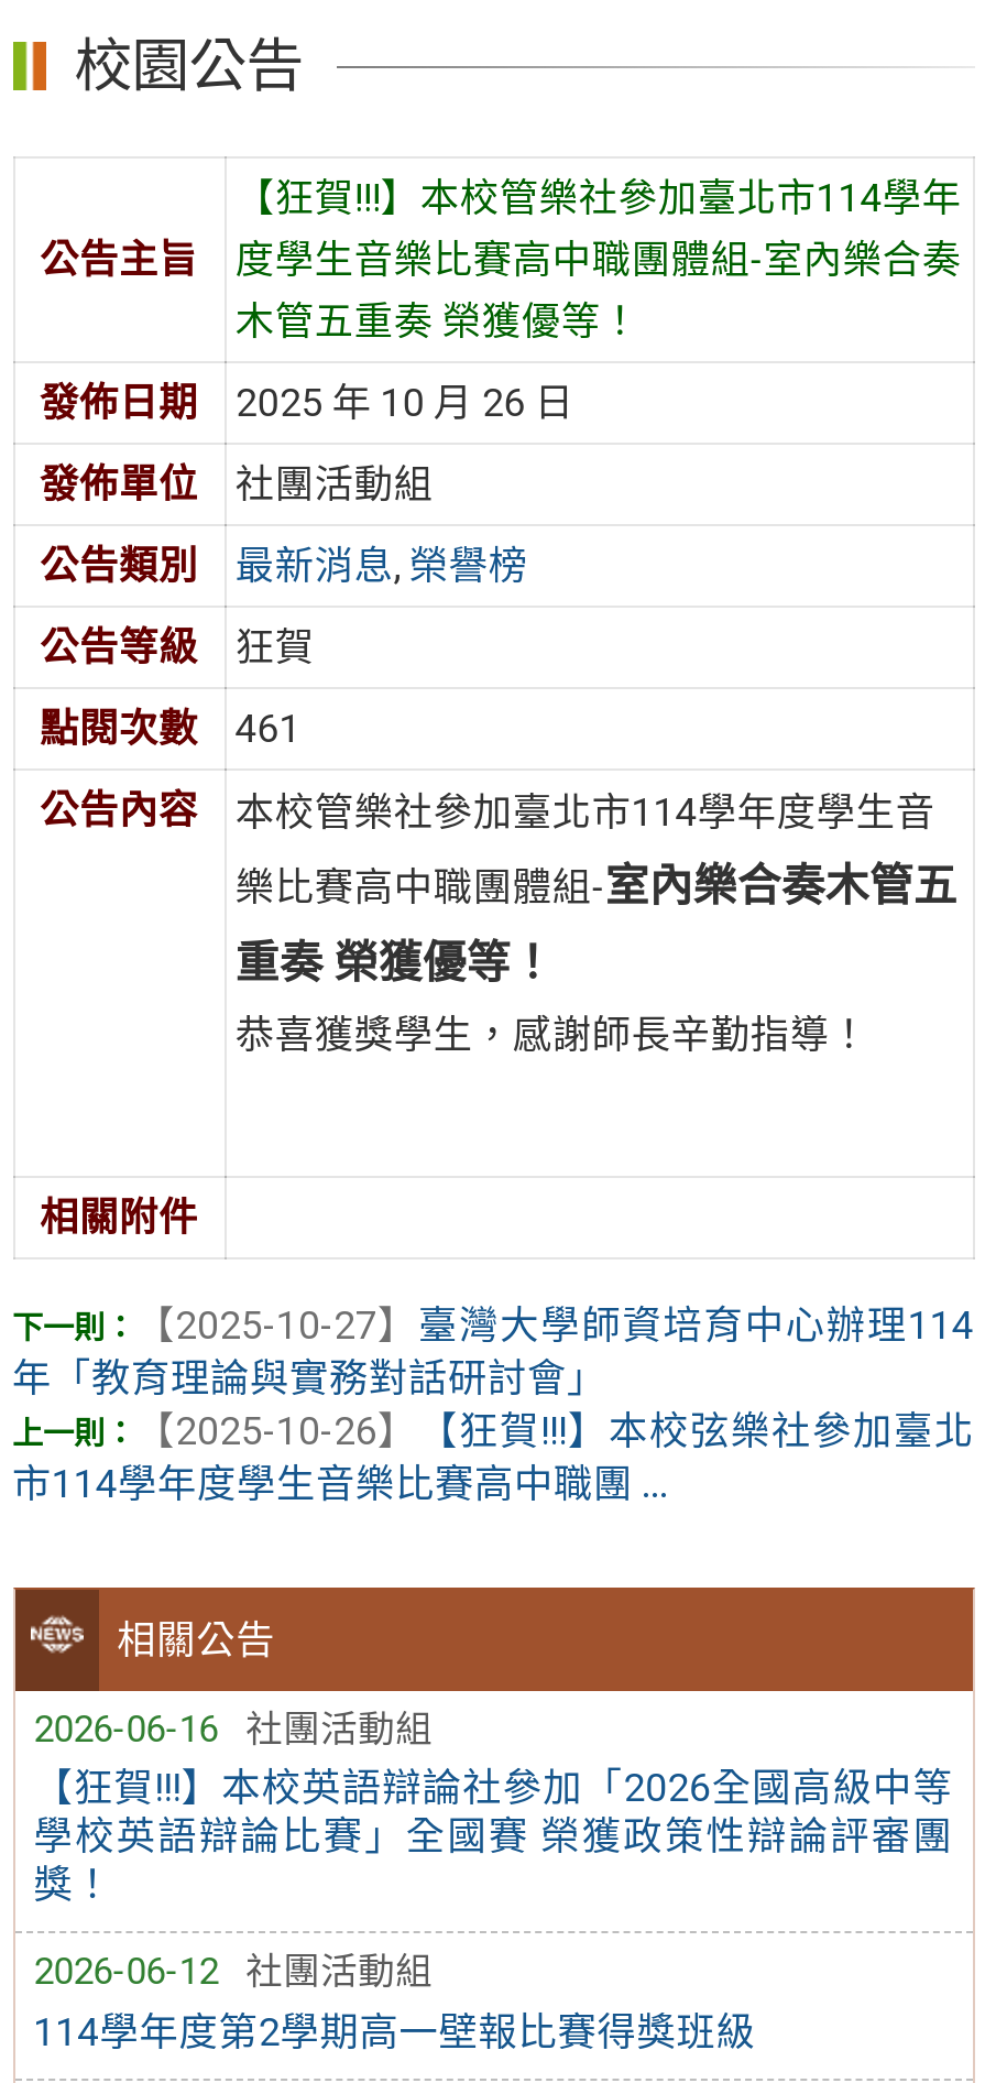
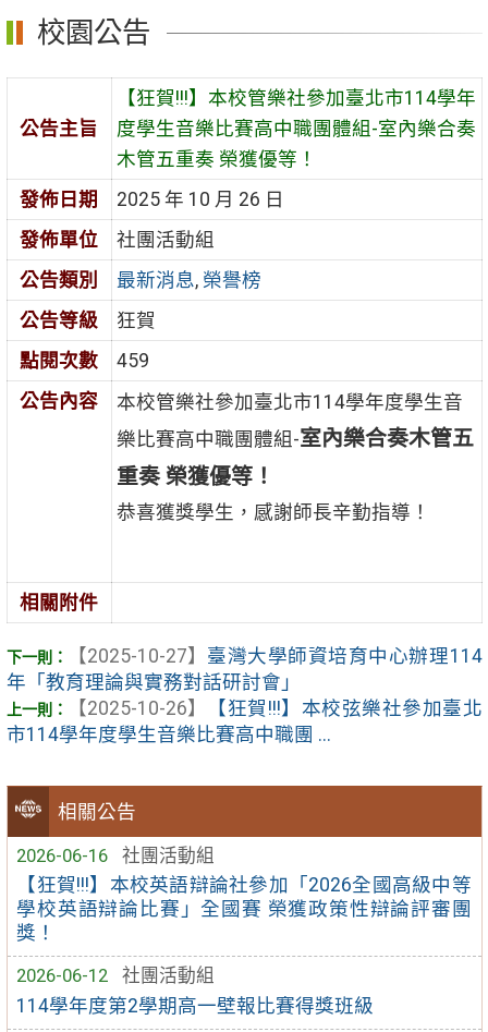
[40,707,301,751] 點閱次數 461 -> [20,350,149,372] 點閱次數 459

